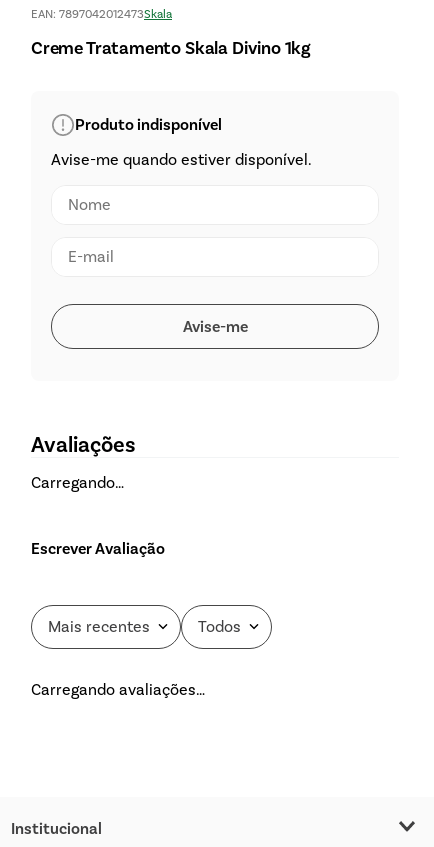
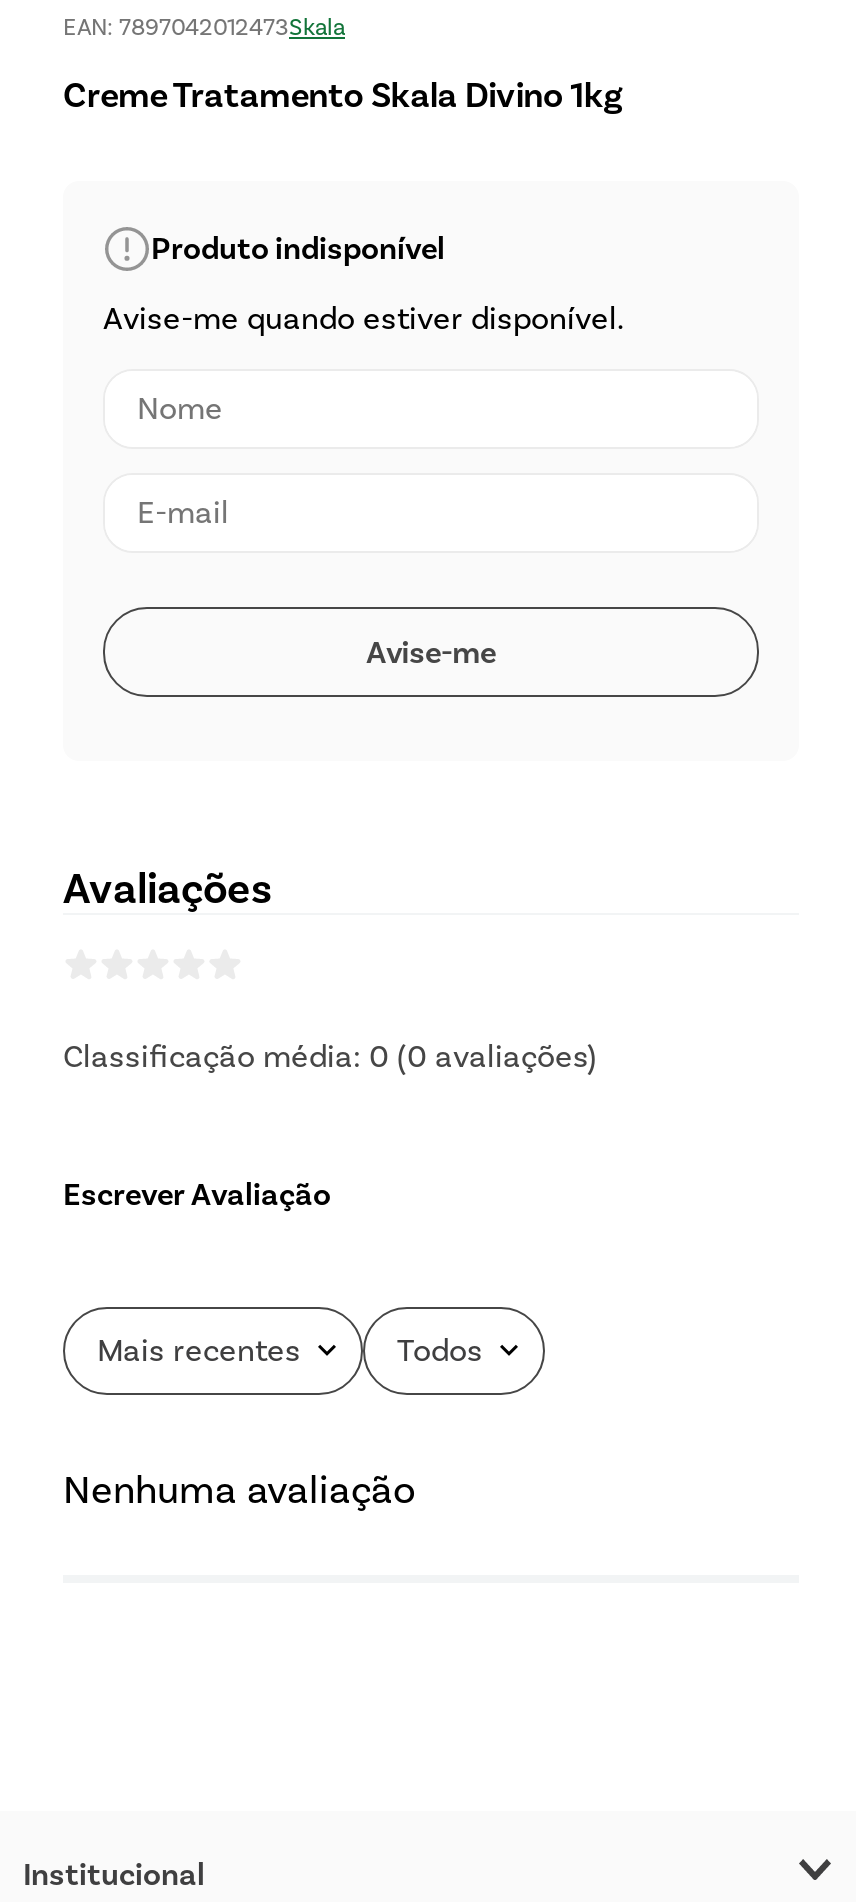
[31,473,124,492] Carregando… -> [63,1037,597,1075] Classificação média: 0 (0 avaliações)
[31,680,205,699] Carregando avaliações… -> [63,1465,415,1513] Nenhuma avaliação

